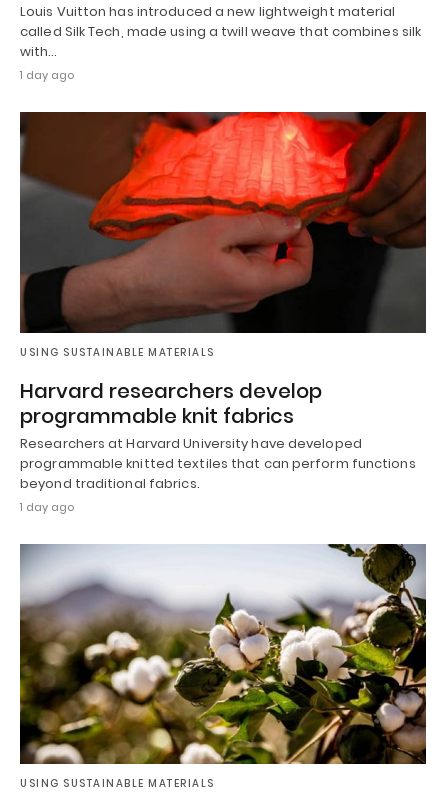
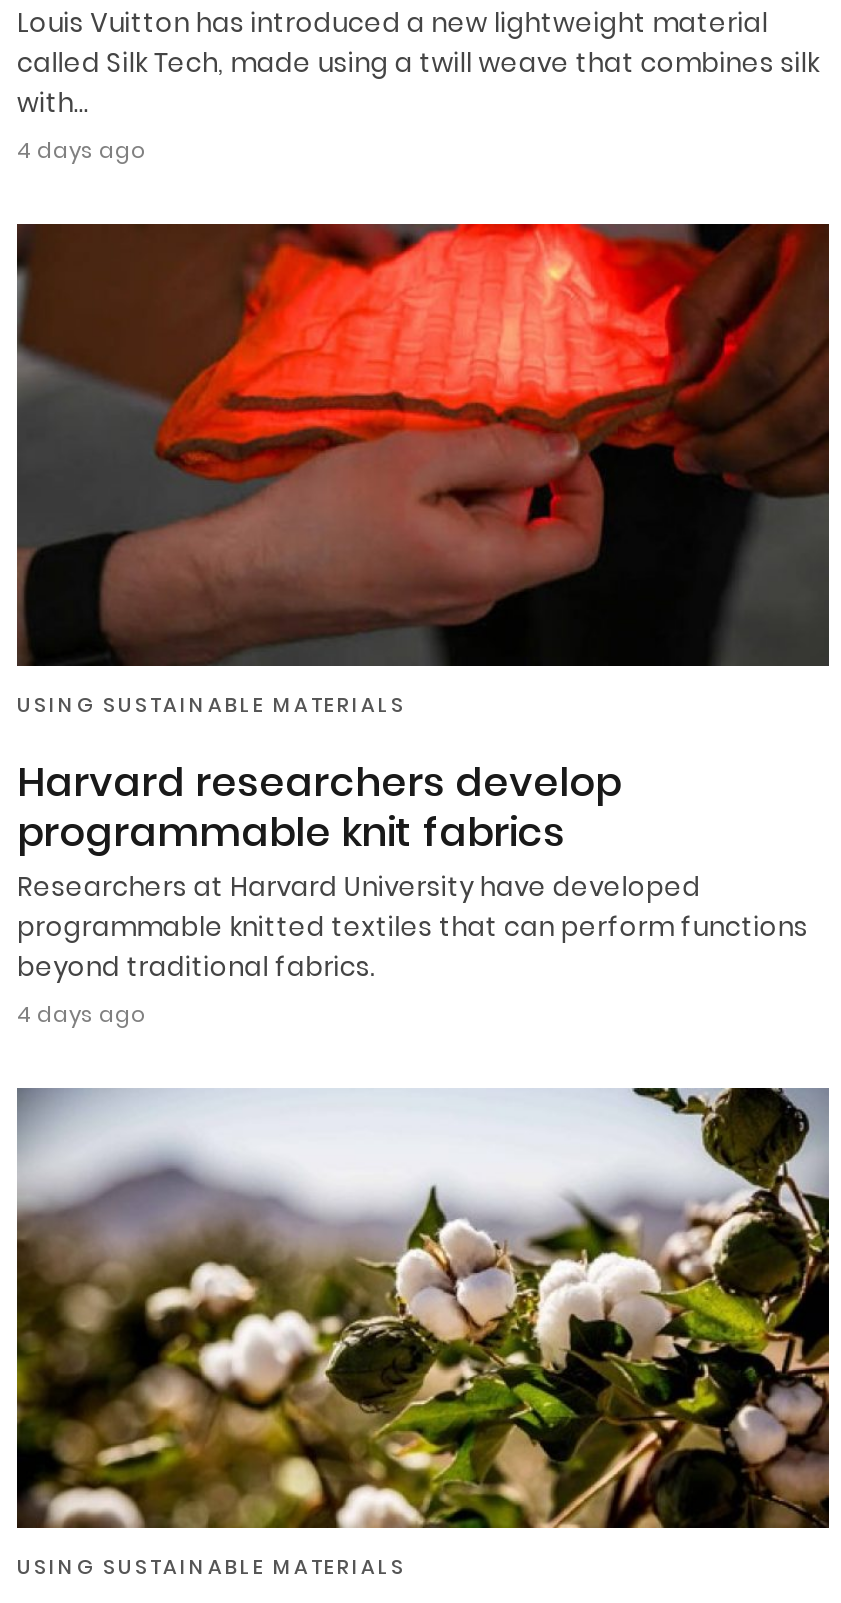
[20,67,74,83] 1 day ago -> [17,134,145,166] 4 days ago
[20,499,74,515] 1 day ago -> [17,998,145,1030] 4 days ago

